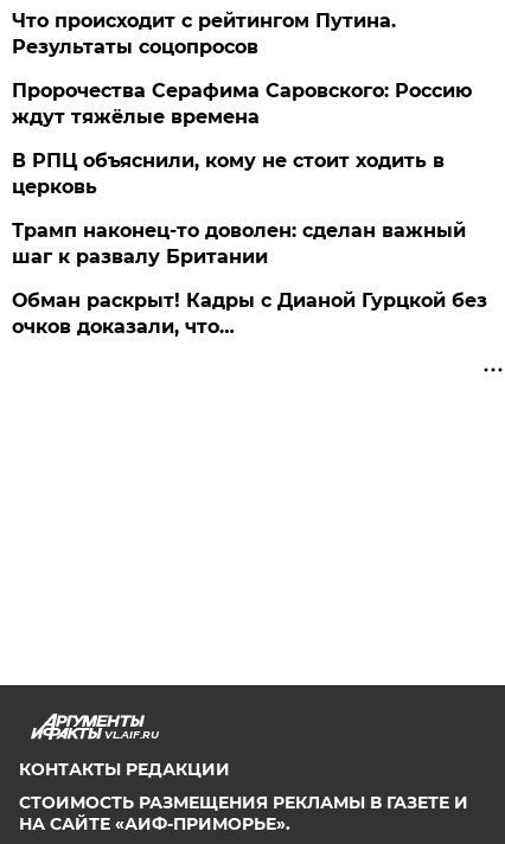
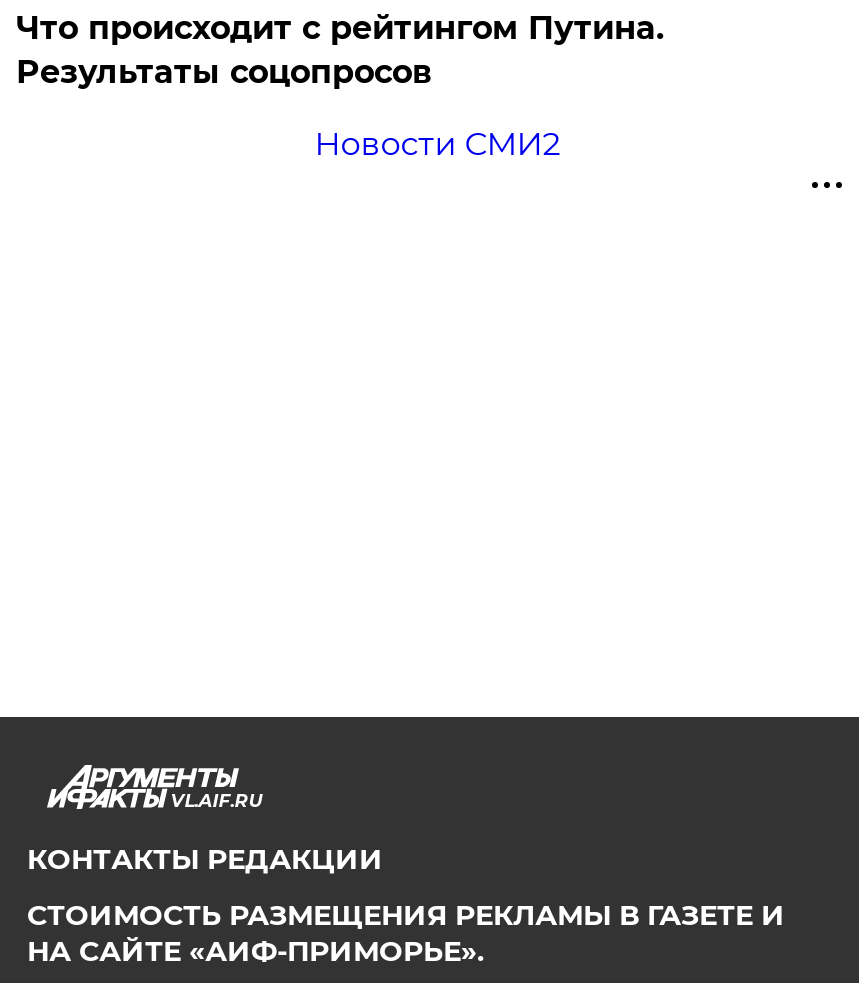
[12,80,488,338] Пророчества Серафима Саровского: Россию | ждут тяжёлые времена | В РПЦ объяснили, кому не стоит ходить в | церковь | Трамп наконец-то доволен: сделан важный | шаг к развалу Британии | Обман раскрыт! Кадры с Дианой Гурцкой без | очков доказали, что… -> [314,126,560,164] Новости СМИ2

